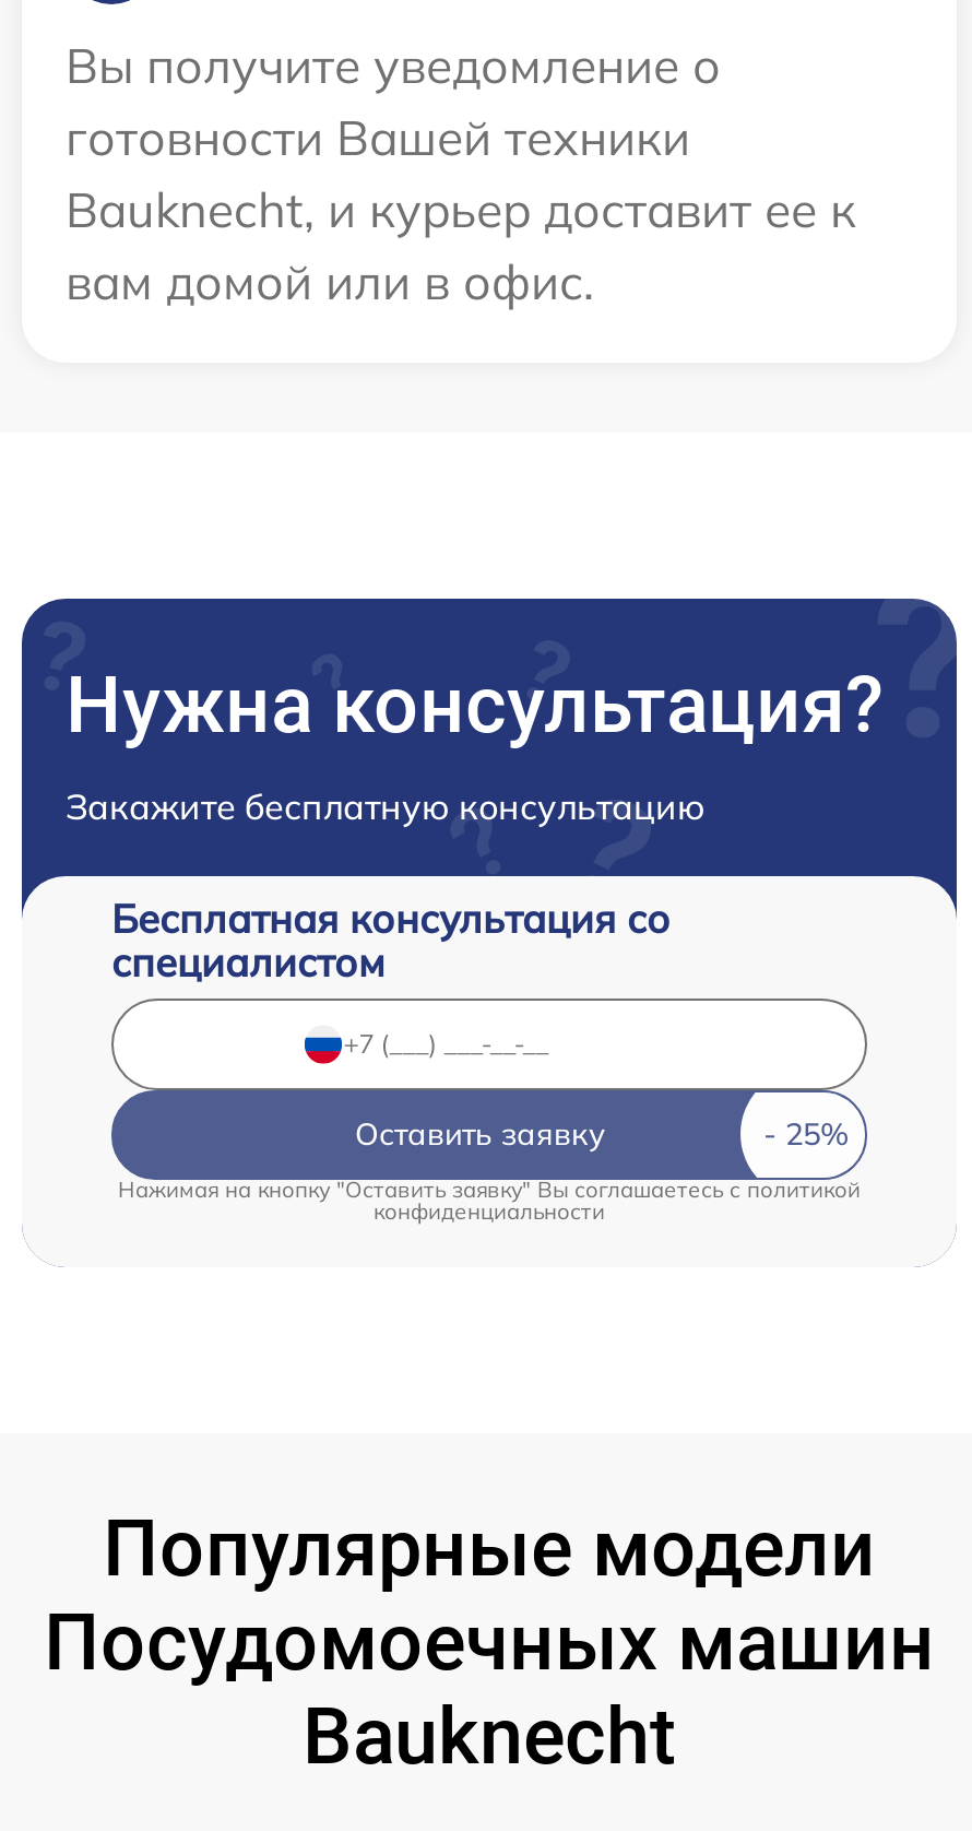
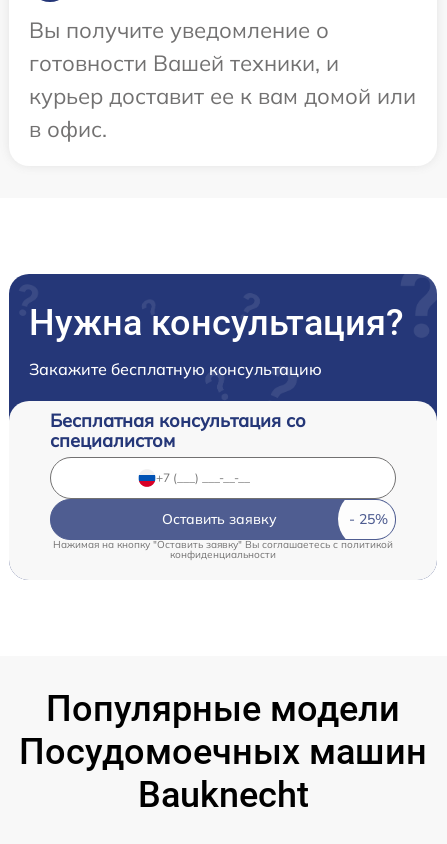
[66,106,856,312] готовности Вашей техники | Bauknecht, и курьер доставит ее к | вам домой или в офис. -> [29,49,416,143] готовности Вашей техники, и | курьер доставит ее к вам домой или | в офис.

